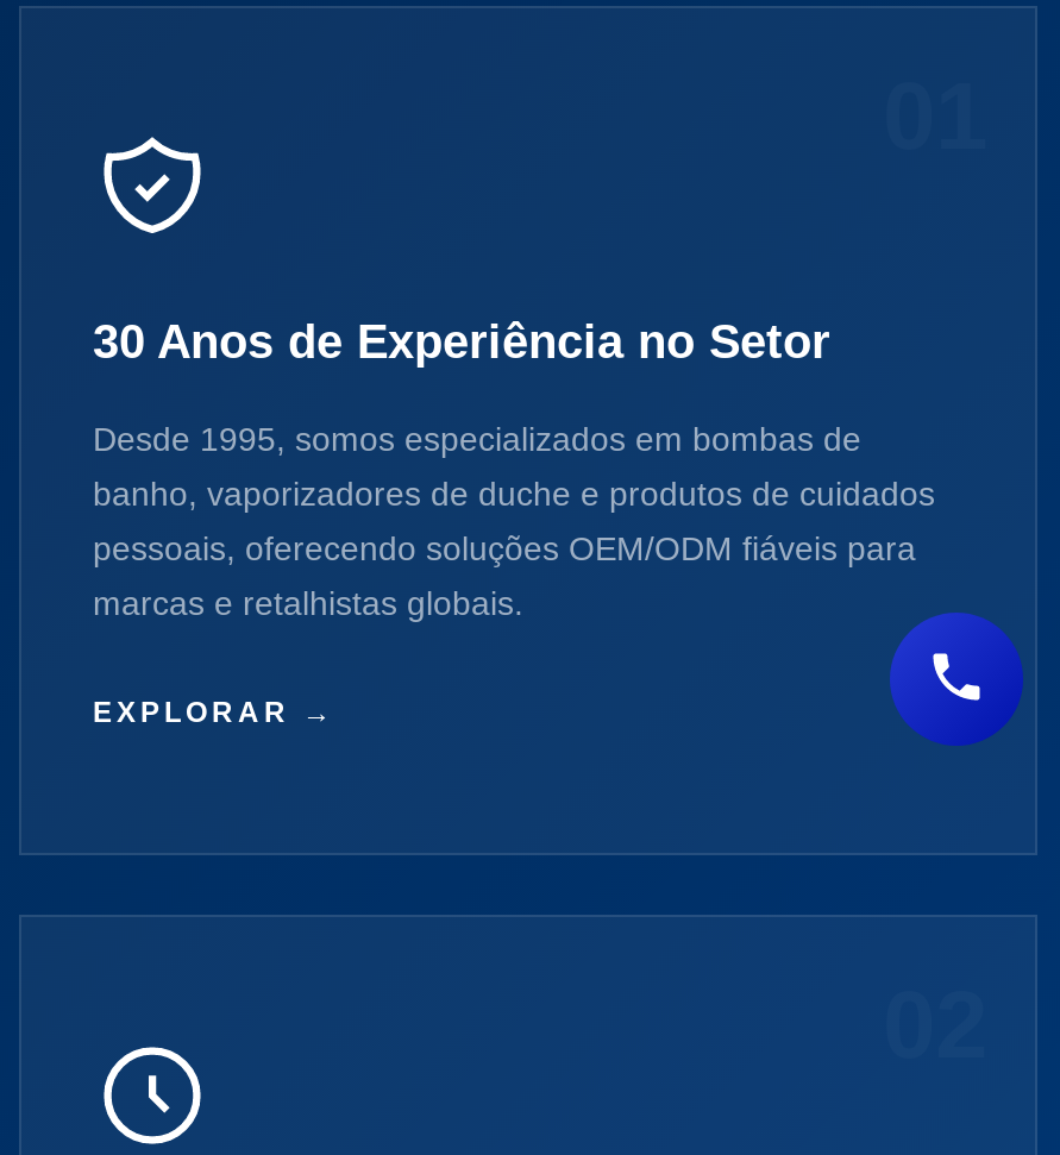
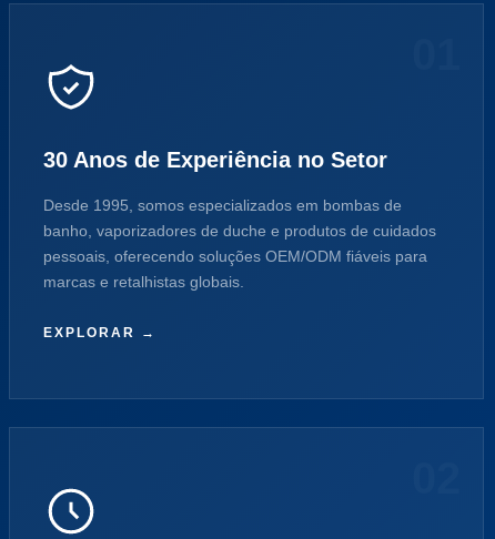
[887,610,1023,746] [image] -> none

